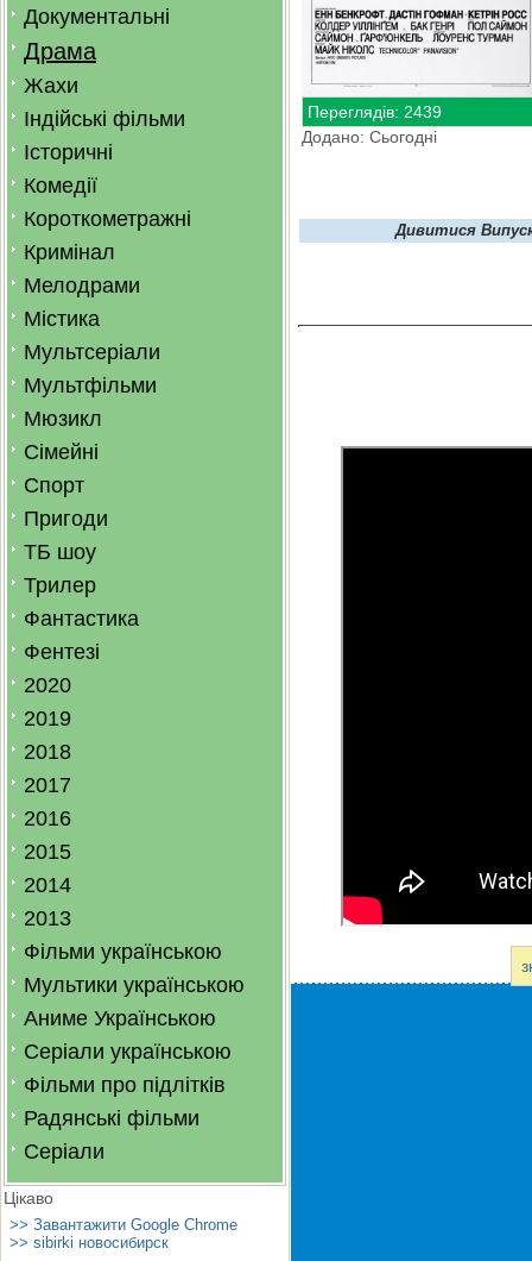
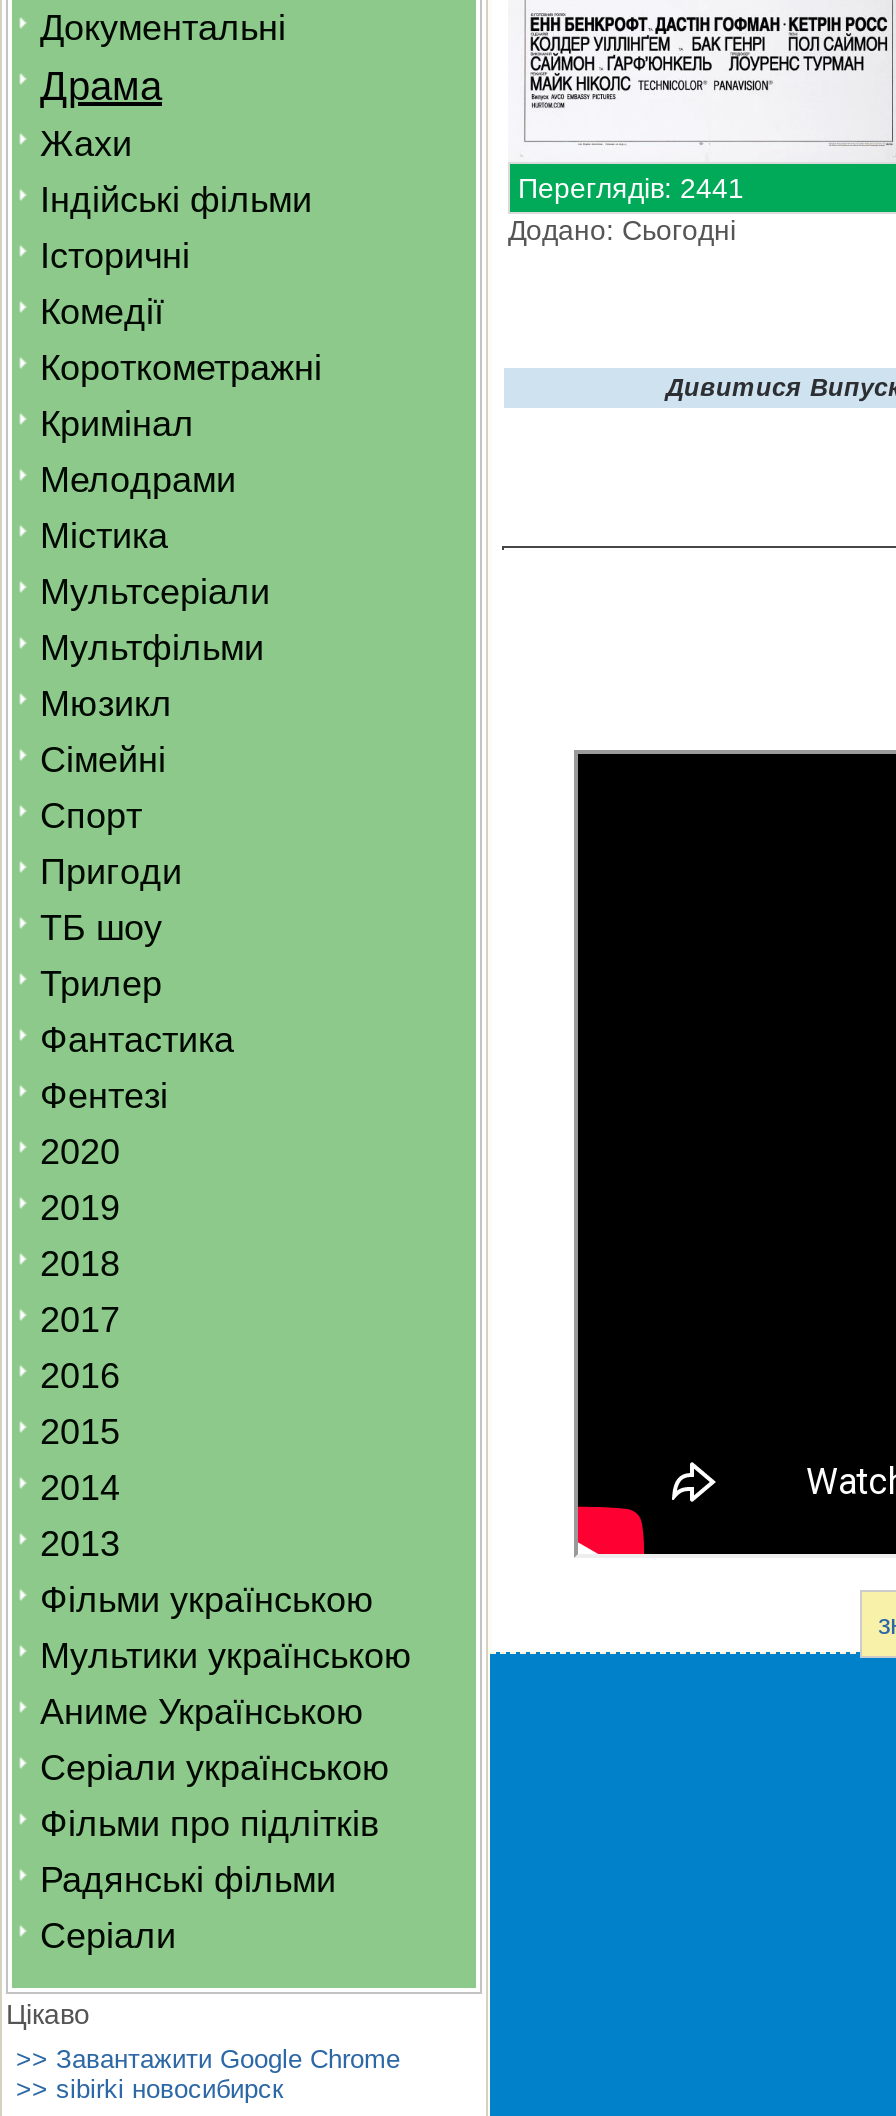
[308,102,442,121] Переглядів: 2439 -> [518,172,744,204] Переглядів: 2441

